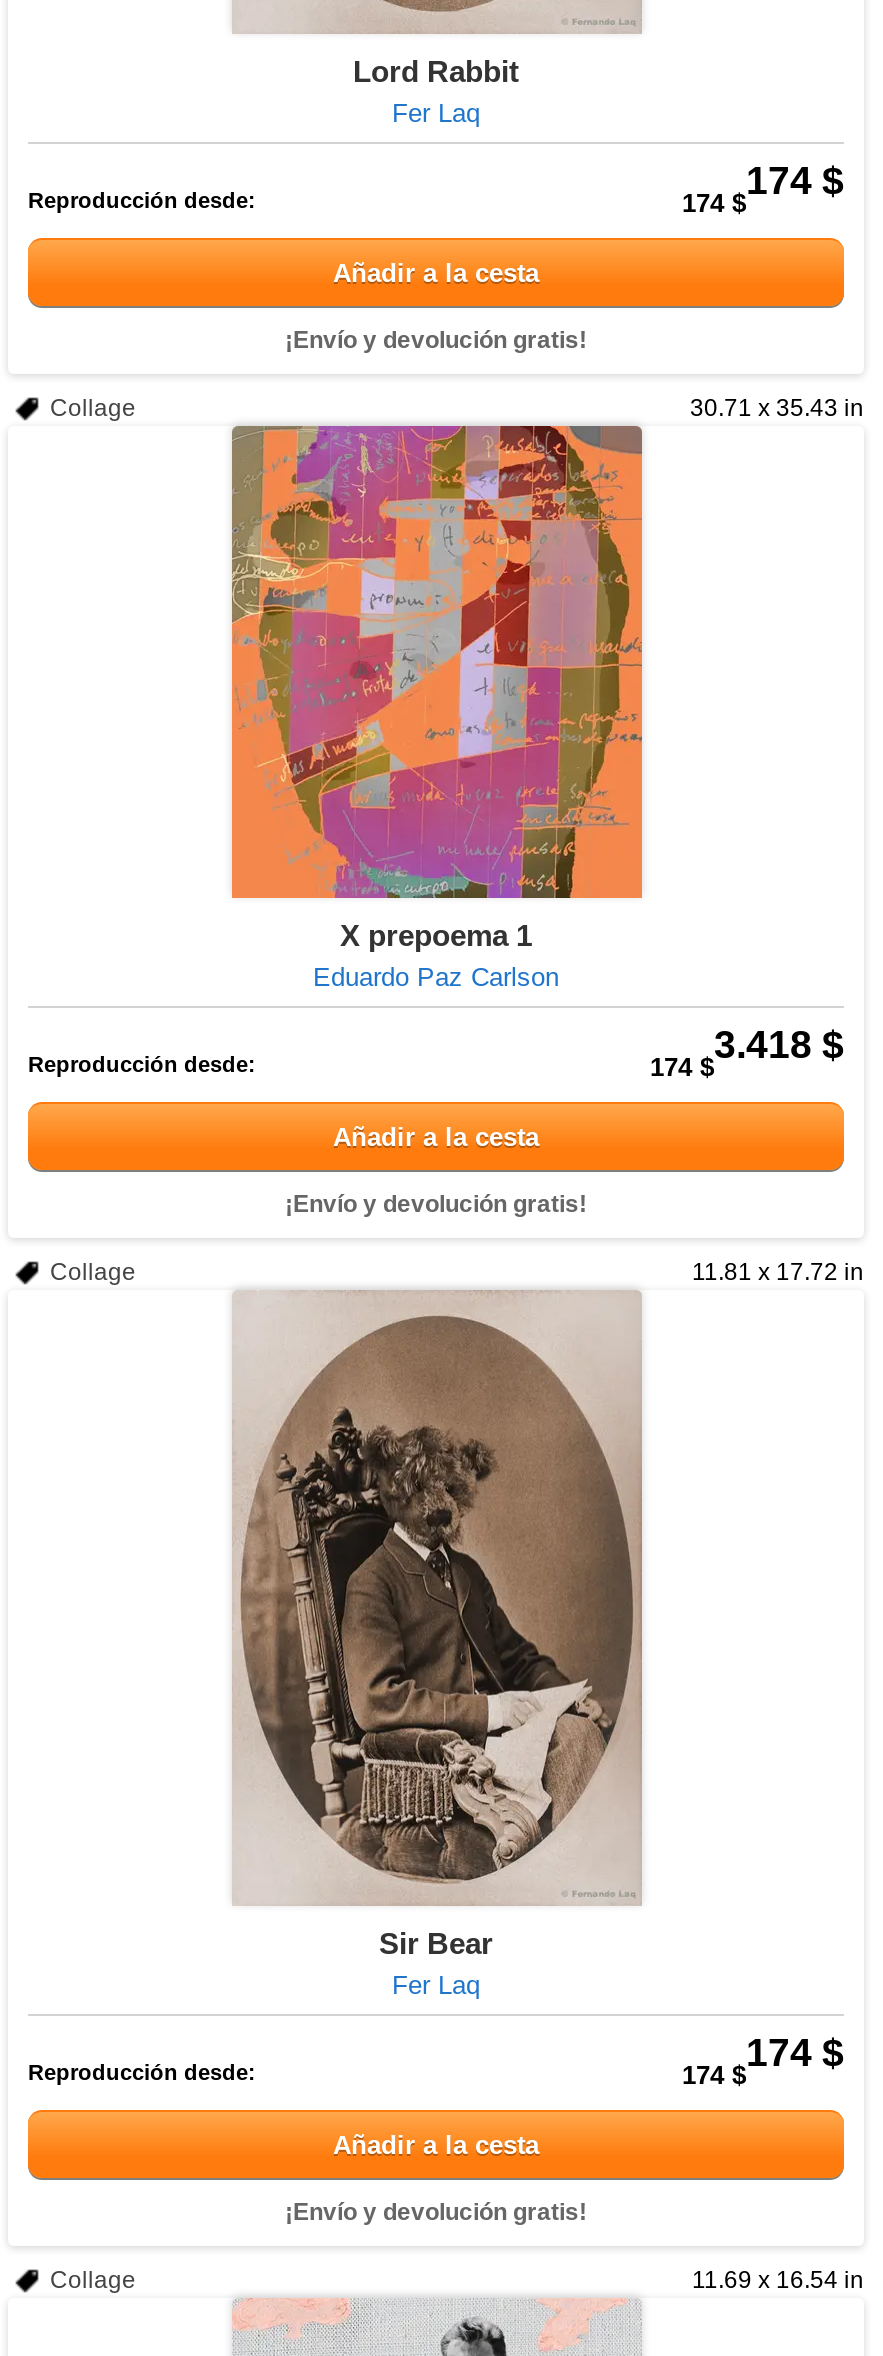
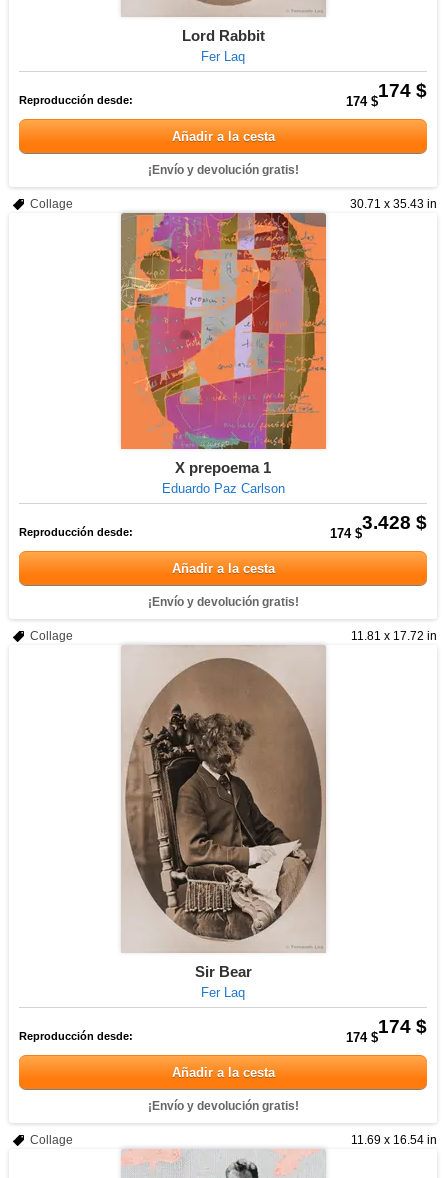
[714,1022,844,1066] 3.418 $ -> [362,511,427,533] 3.428 $

